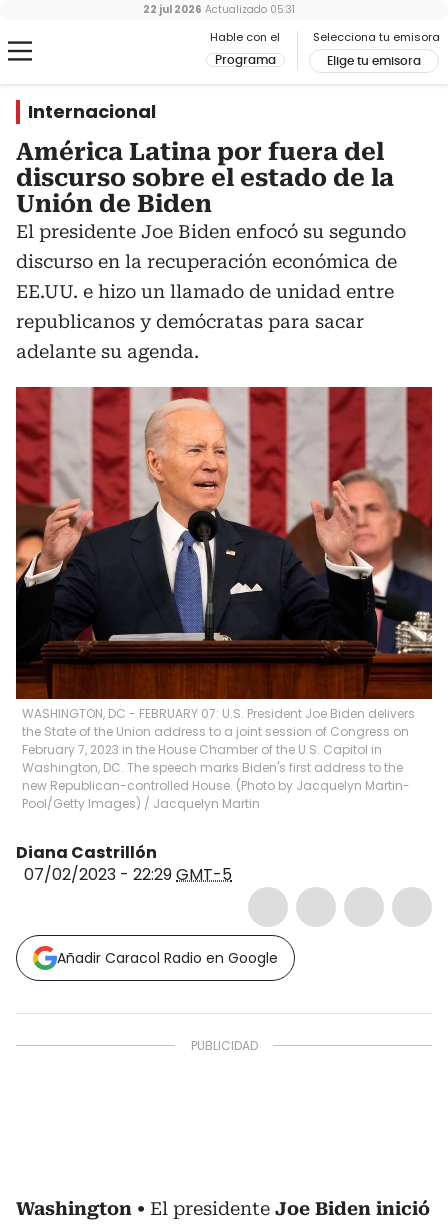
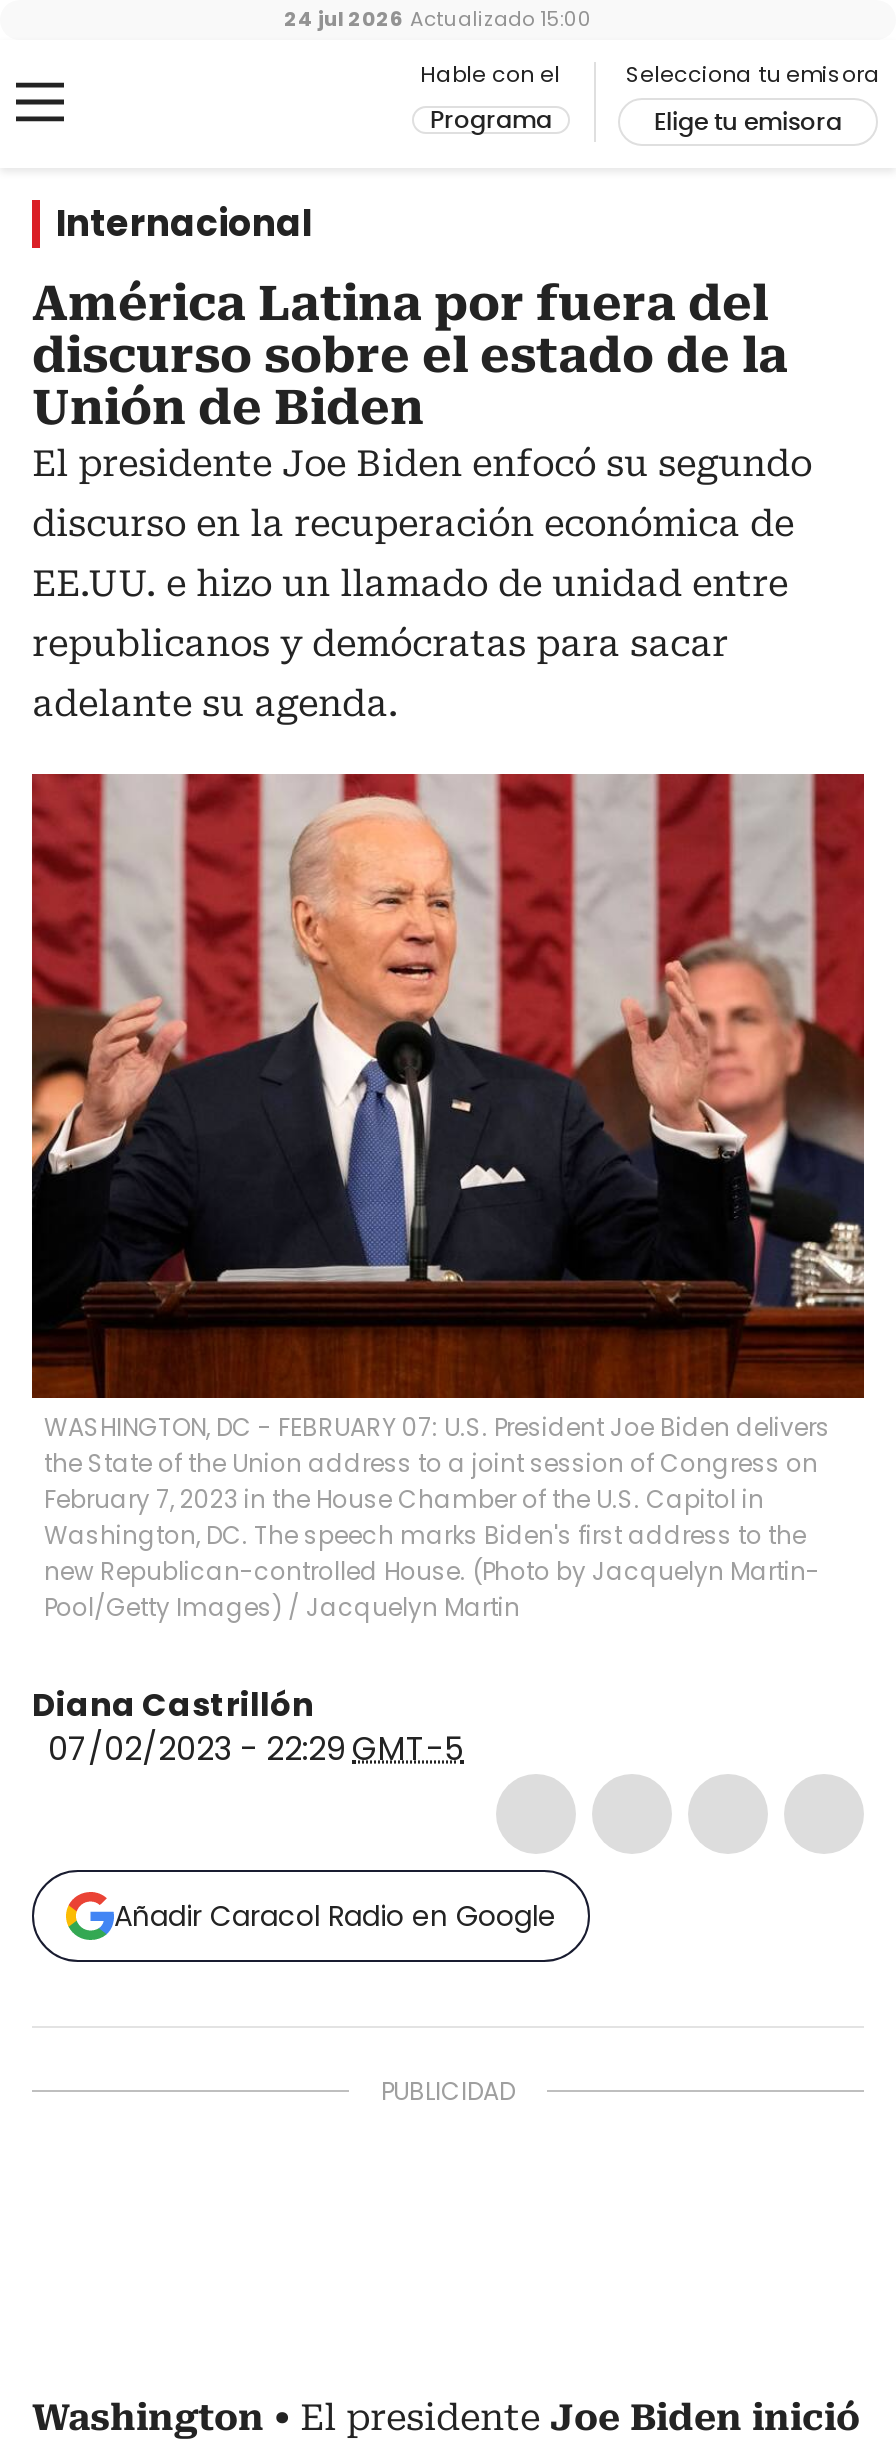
[143,2,295,17] 22 jul 2026 Actualizado 05:31 -> [284,4,592,34] 24 jul 2026 Actualizado 15:00

